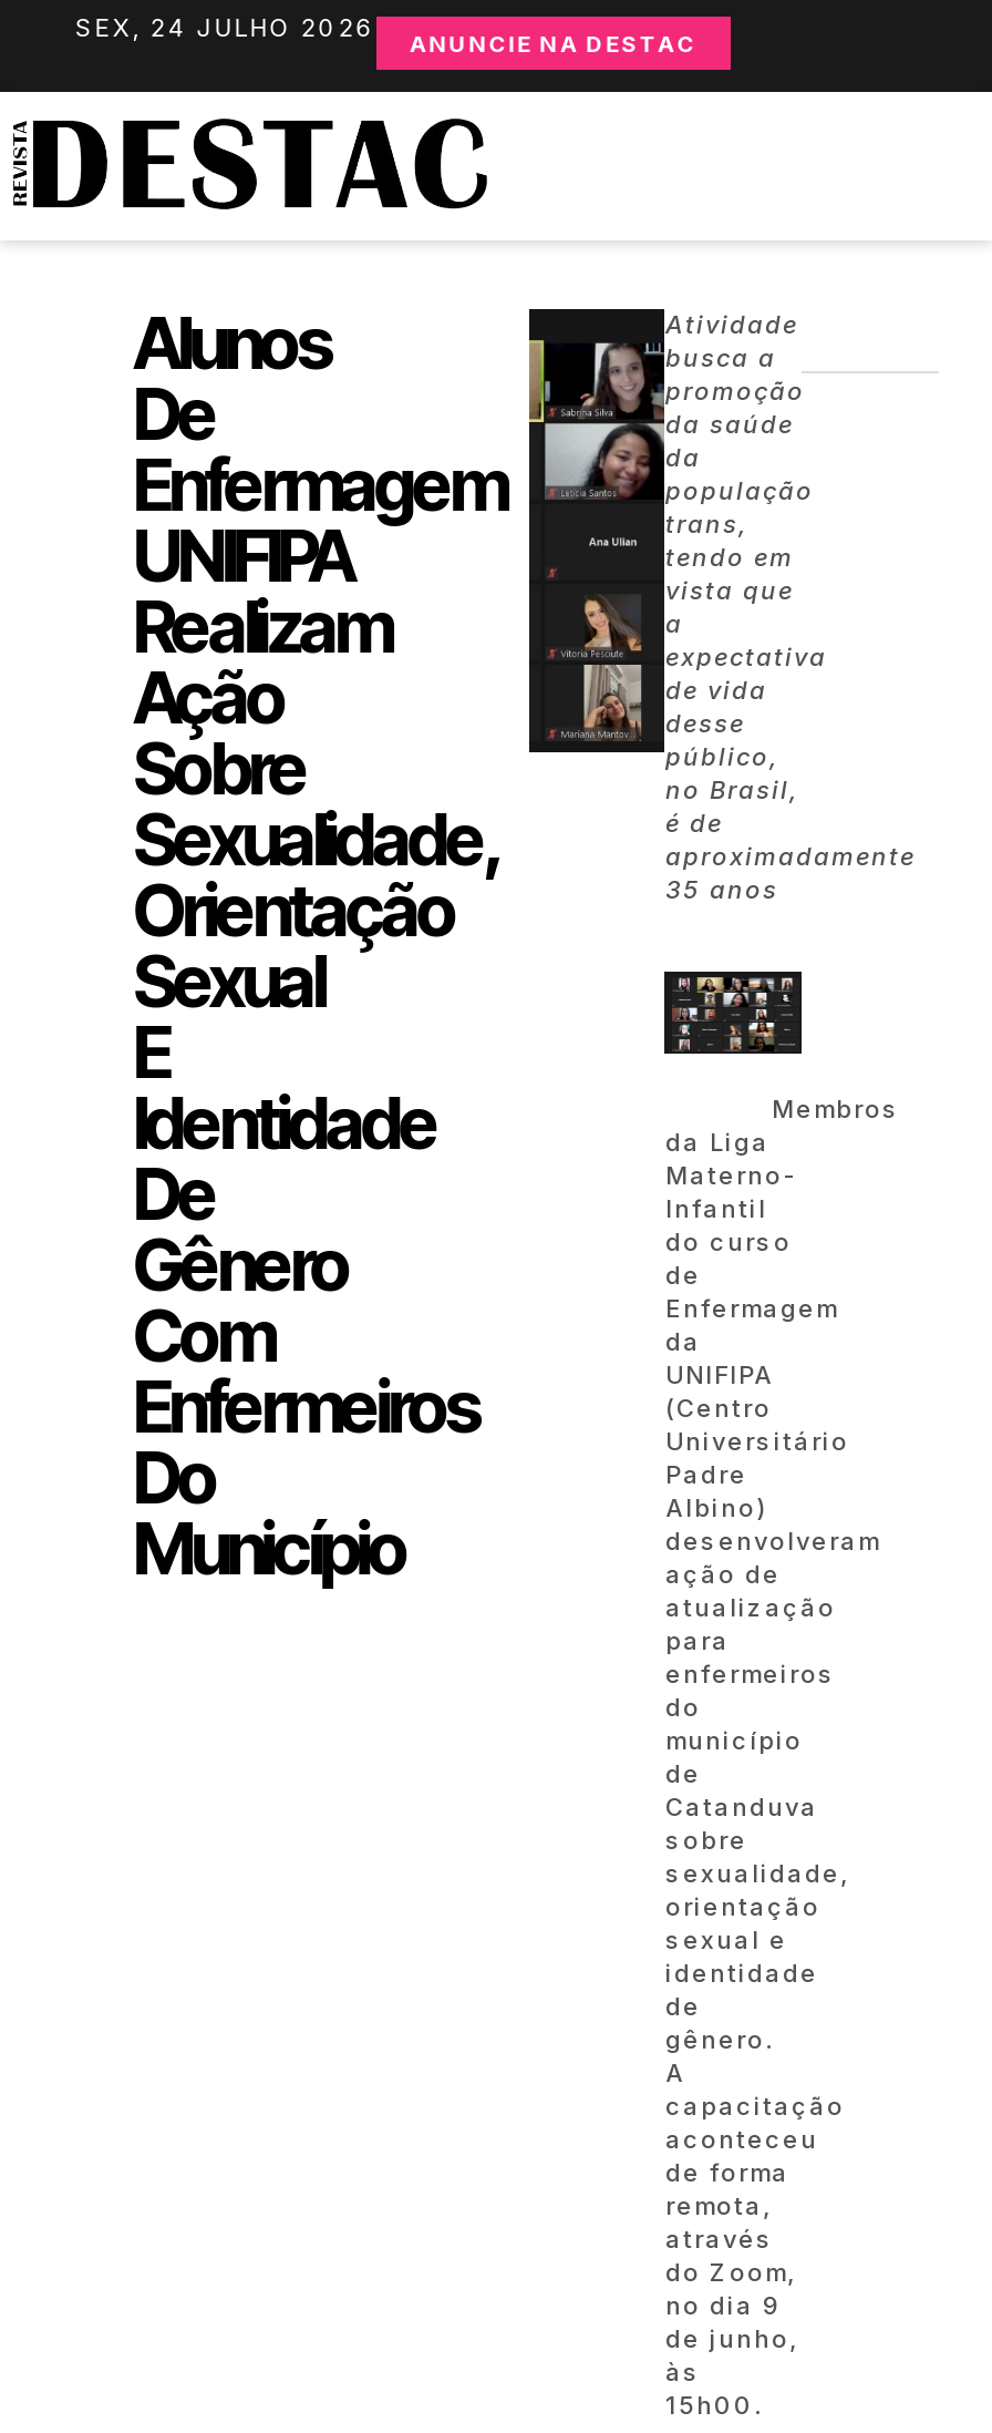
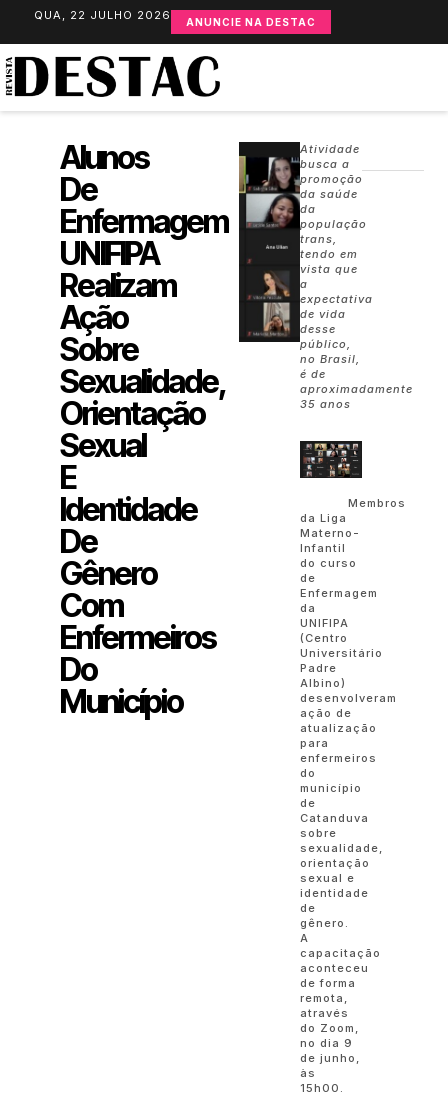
[75,12,697,57] SEX, 24 JULHO 2026 ANUNCIE NA DESTAC -> [34,8,316,28] QUA, 22 JULHO 2026 ANUNCIE NA DESTAC

